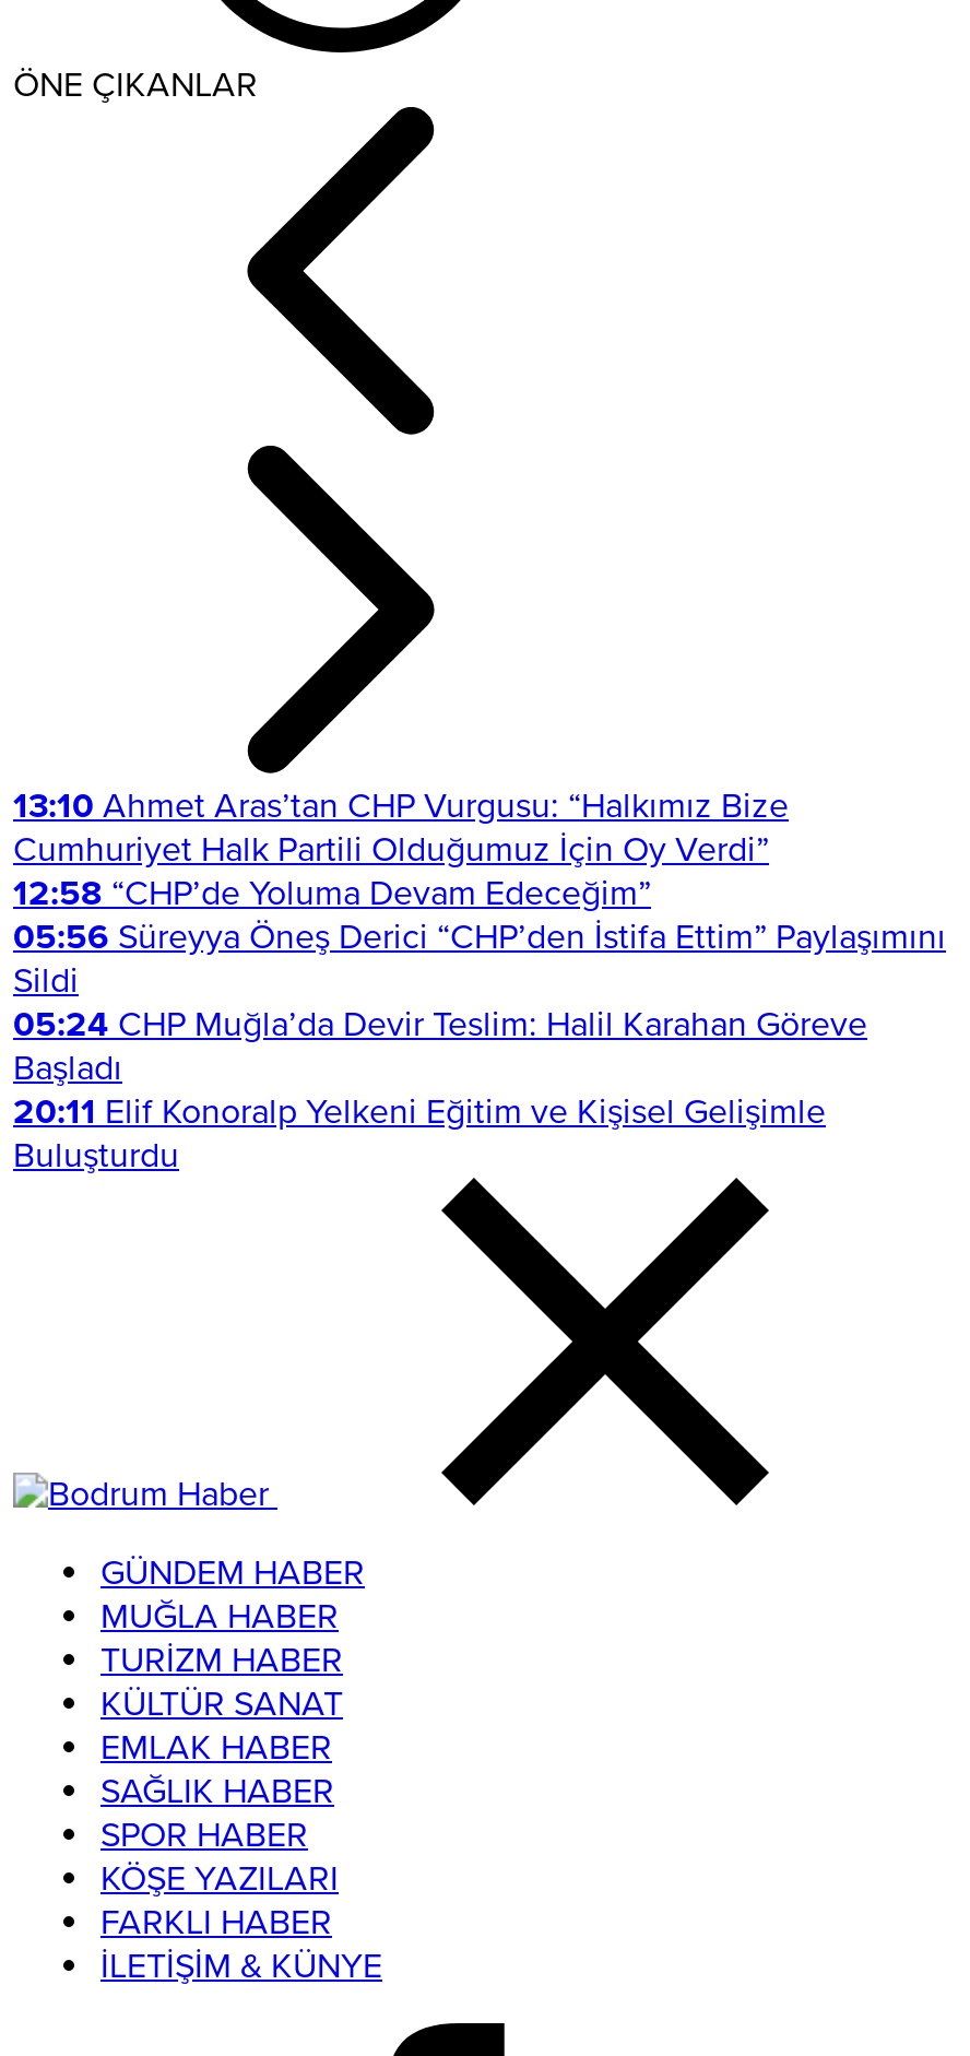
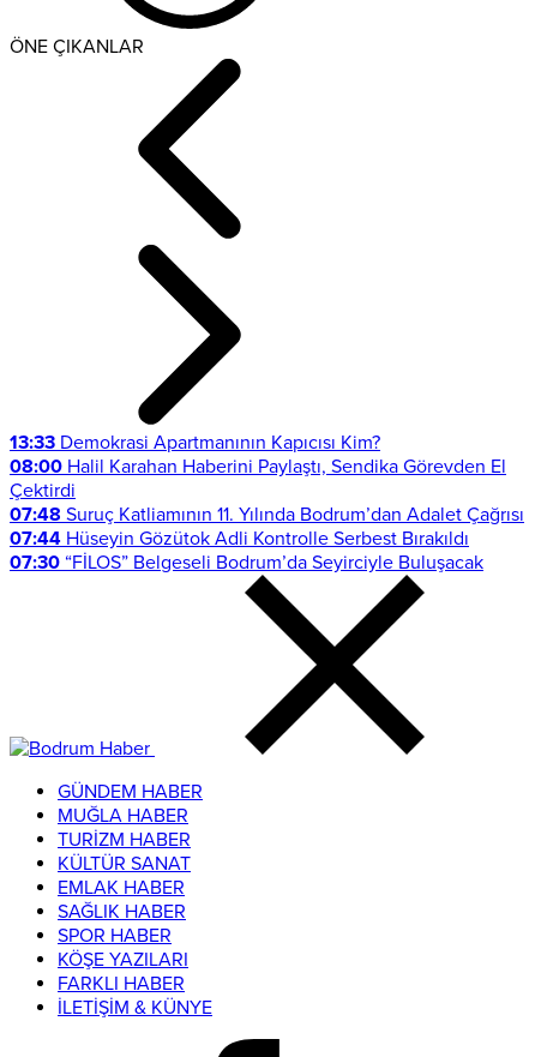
[13,784,946,1178] 13:10 Ahmet Aras’tan CHP Vurgusu: “Halkımız Bize | Cumhuriyet Halk Partili Olduğumuz İçin Oy Verdi” | 12:58 “CHP’de Yoluma Devam Edeceğim” | 05:56 Süreyya Öneş Derici “CHP’den İstifa Ettim” Paylaşımını | Sildi | 05:24 CHP Muğla’da Devir Teslim: Halil Karahan Göreve | Başladı | 20:11 Elif Konoralp Yelkeni Eğitim ve Kişisel Gelişimle | Buluşturdu -> [10,431,524,575] 13:33 Demokrasi Apartmanının Kapıcısı Kim? | 08:00 Halil Karahan Haberini Paylaştı, Sendika Görevden El | Çektirdi | 07:48 Suruç Katliamının 11. Yılında Bodrum’dan Adalet Çağrısı | 07:44 Hüseyin Gözütok Adli Kontrolle Serbest Bırakıldı | 07:30 “FİLOS” Belgeseli Bodrum’da Seyirciyle Buluşacak

